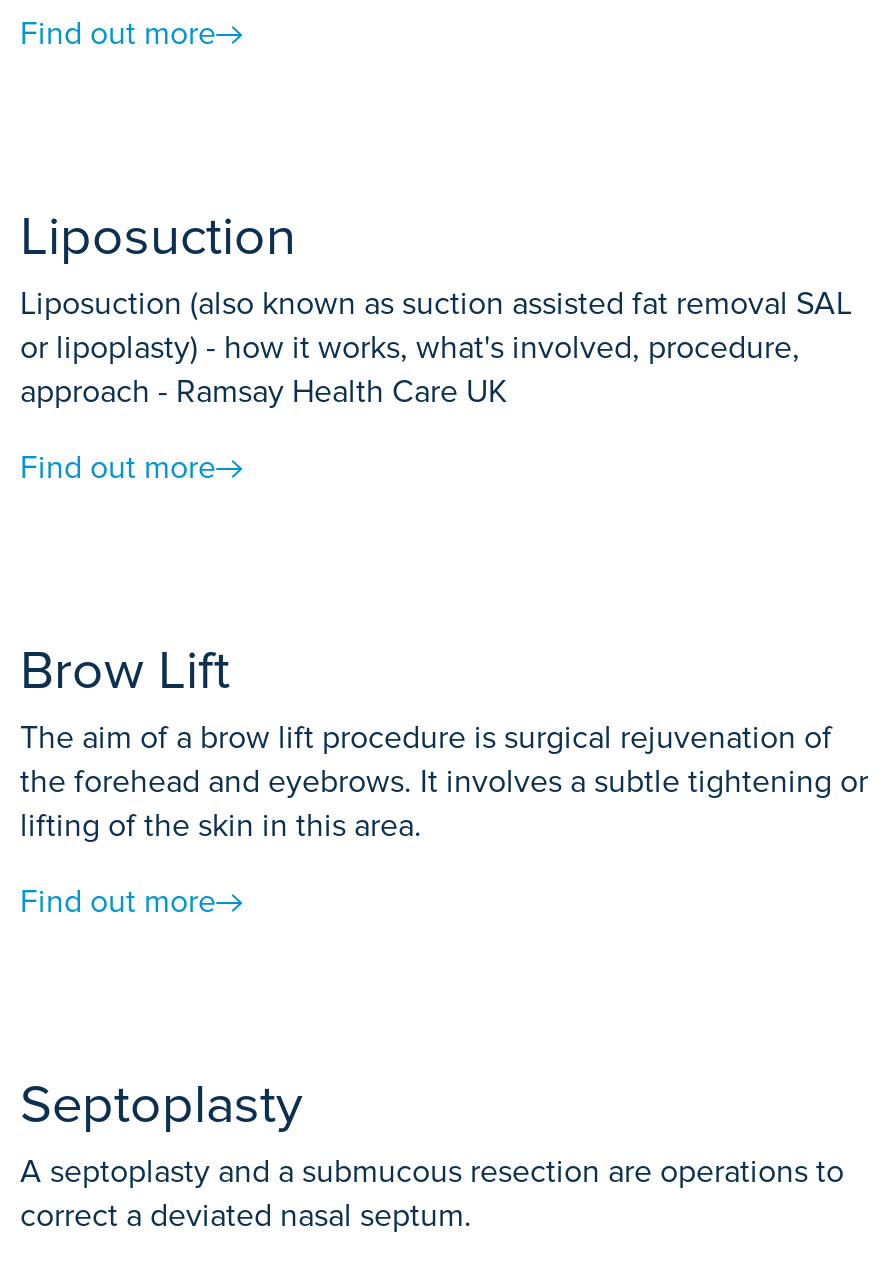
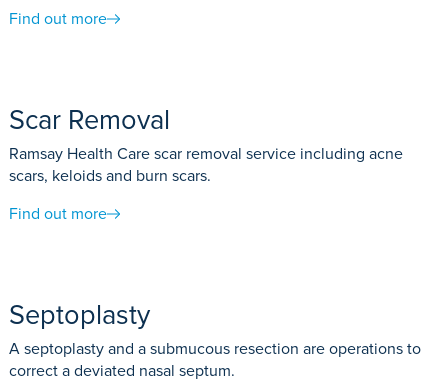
[20,204,868,846] Liposuction | Liposuction (also known as suction assisted fat removal SAL | or lipoplasty) - how it works, what's involved, procedure, | approach - Ramsay Health Care UK | Find out more | Brow Lift | The aim of a brow lift procedure is surgical rejuvenation of | the forehead and eyebrows. It involves a subtle tightening or | lifting of the skin in this area. -> [9,104,403,186] Scar Removal | Ramsay Health Care scar removal service including acne | scars, keloids and burn scars.

